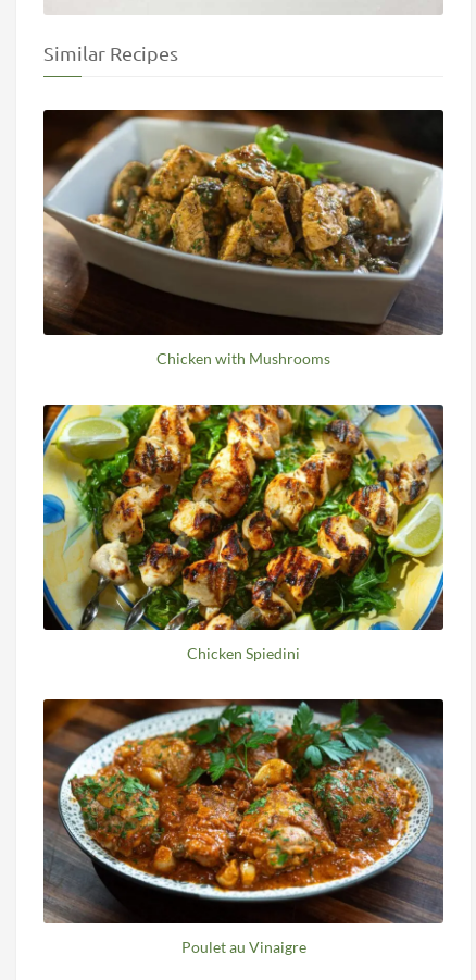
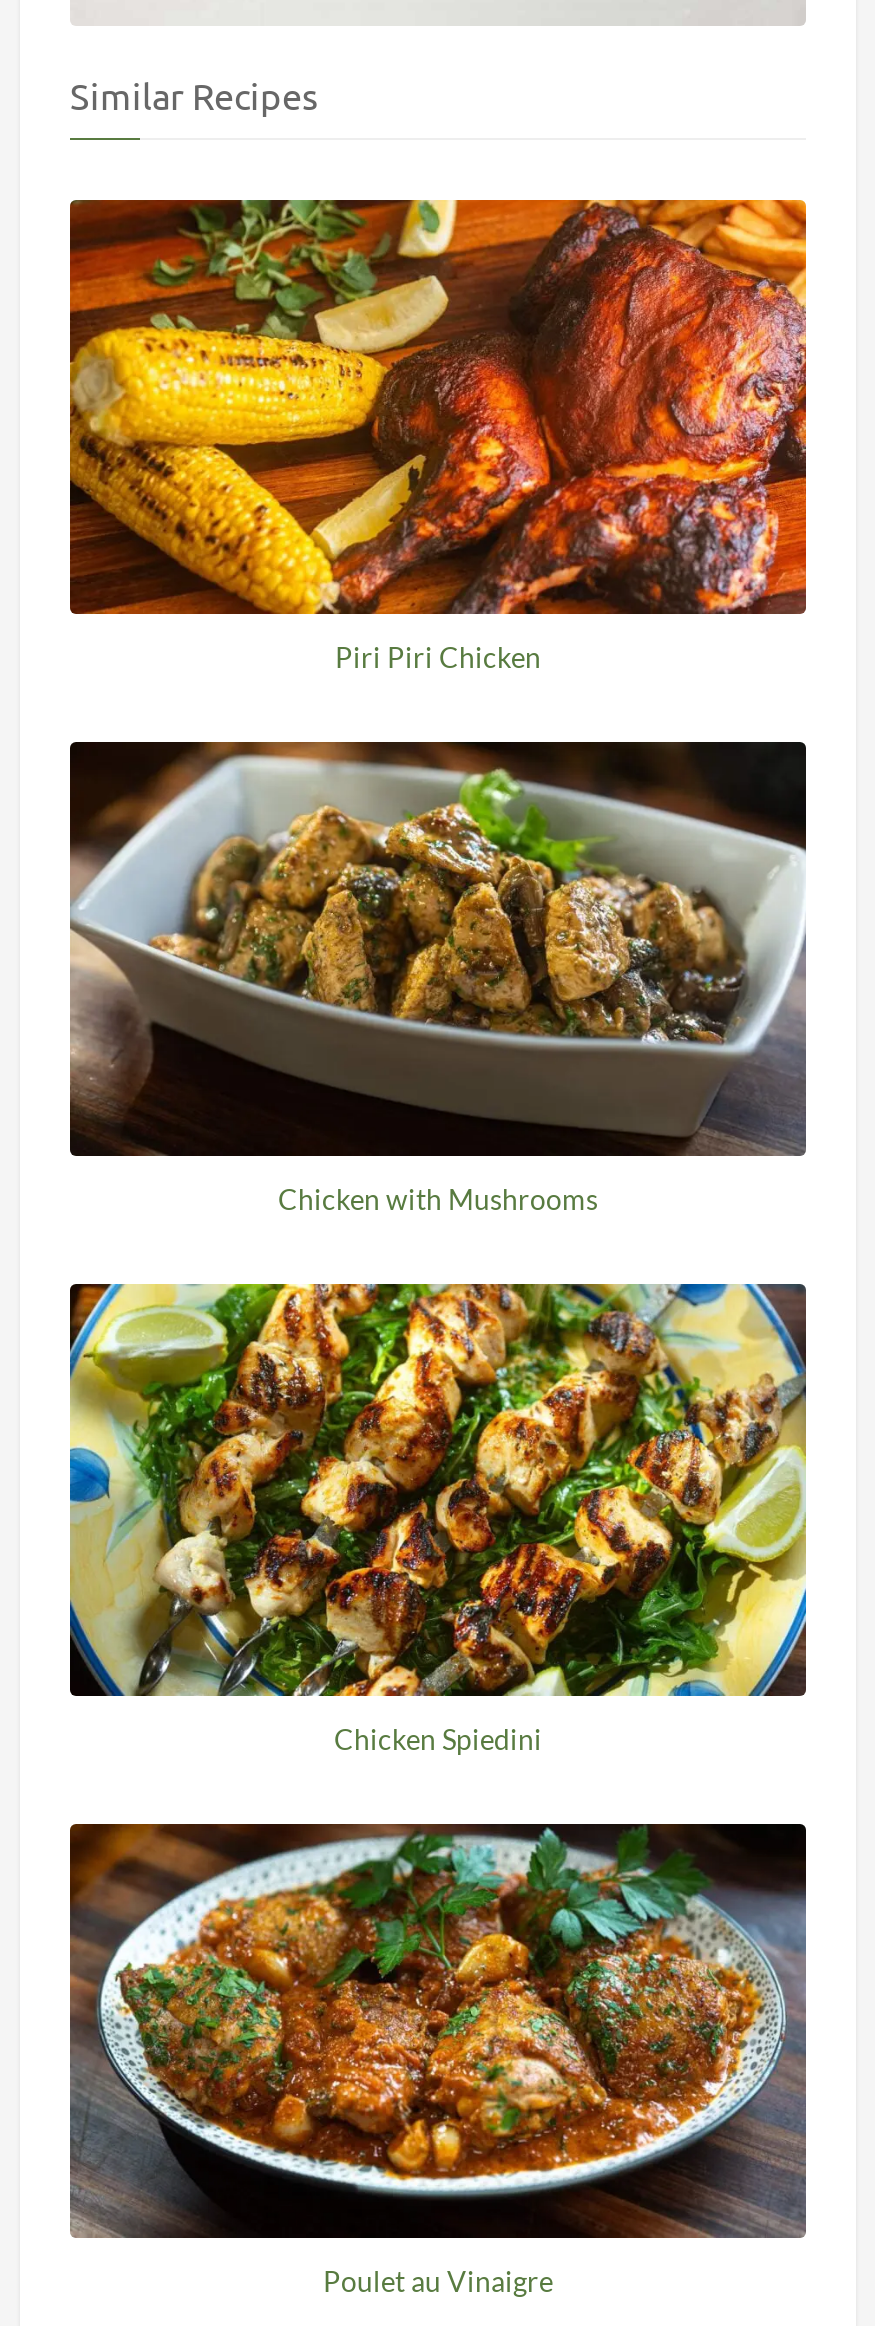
none -> [68,198,808,673] [image] | Piri Piri Chicken

